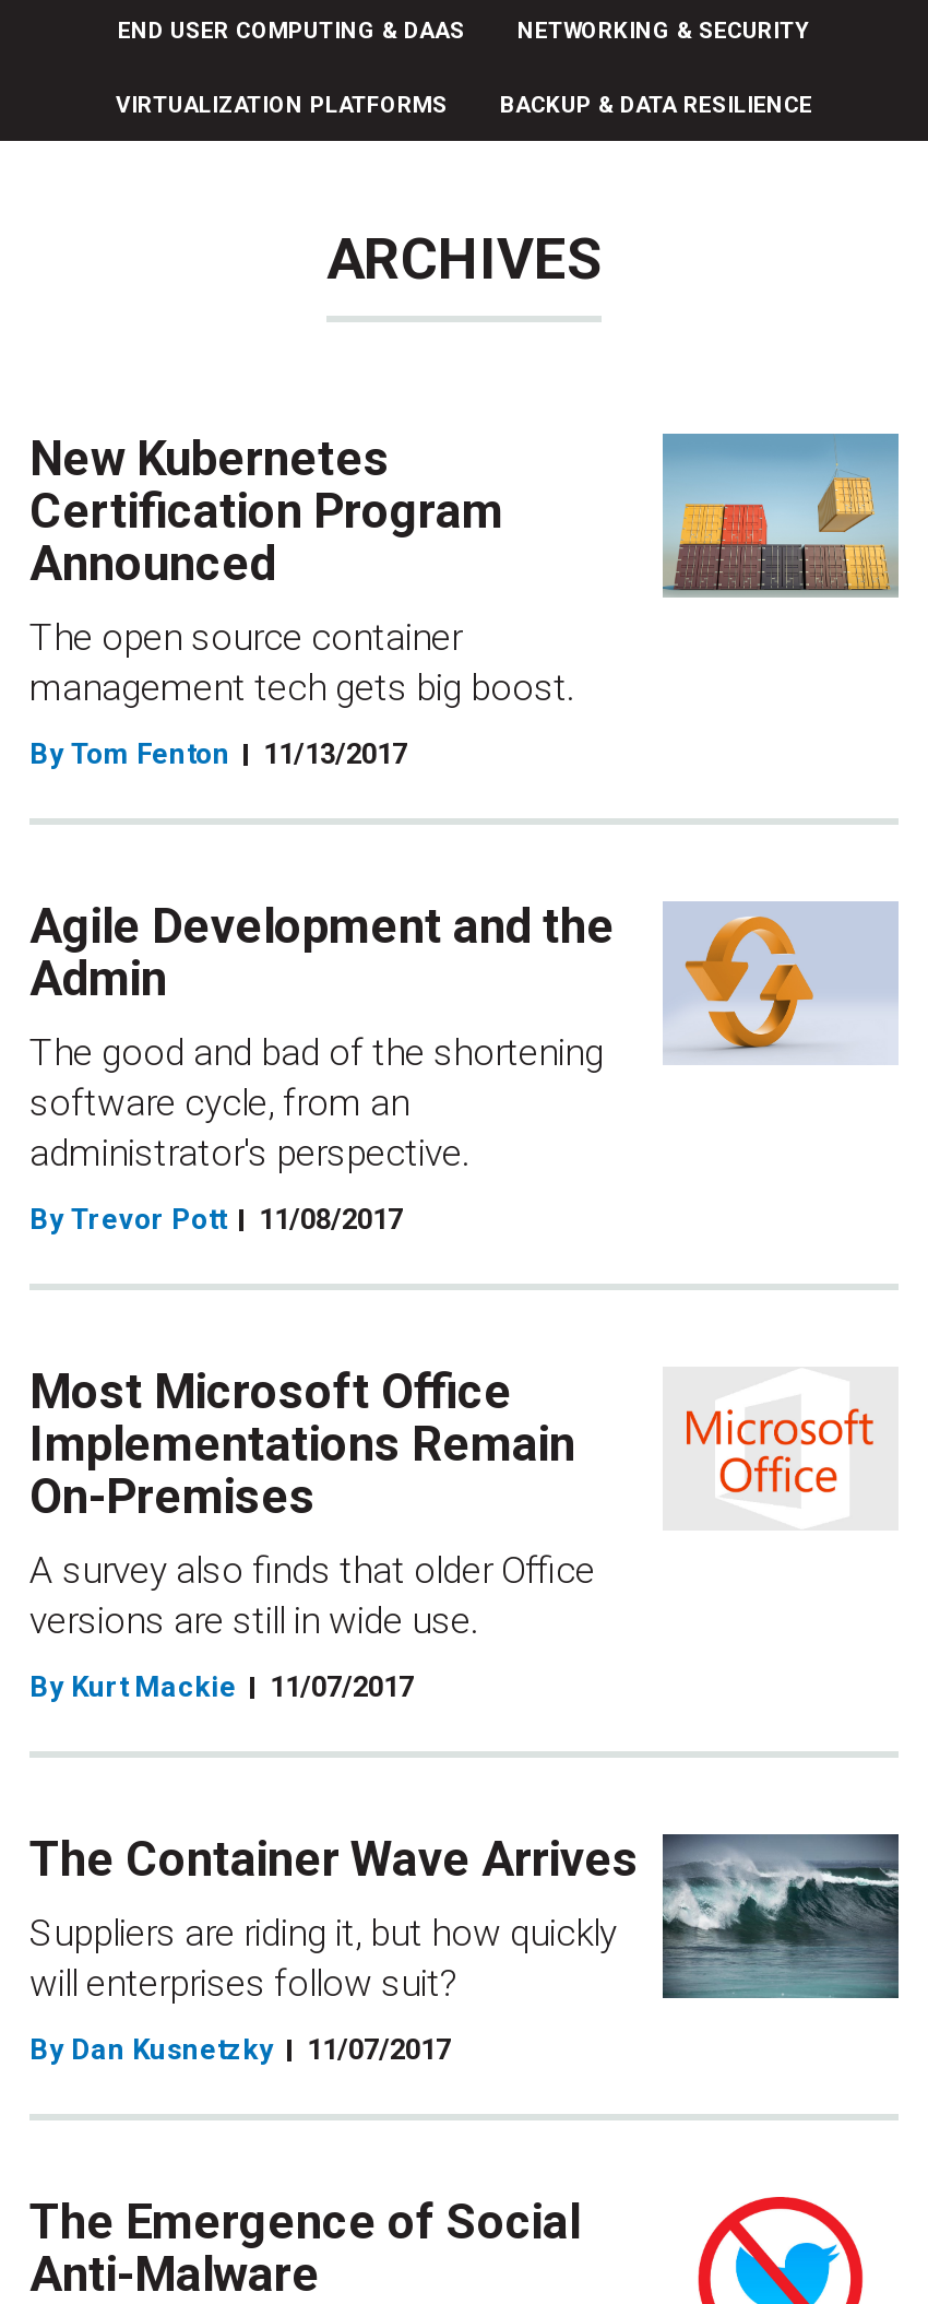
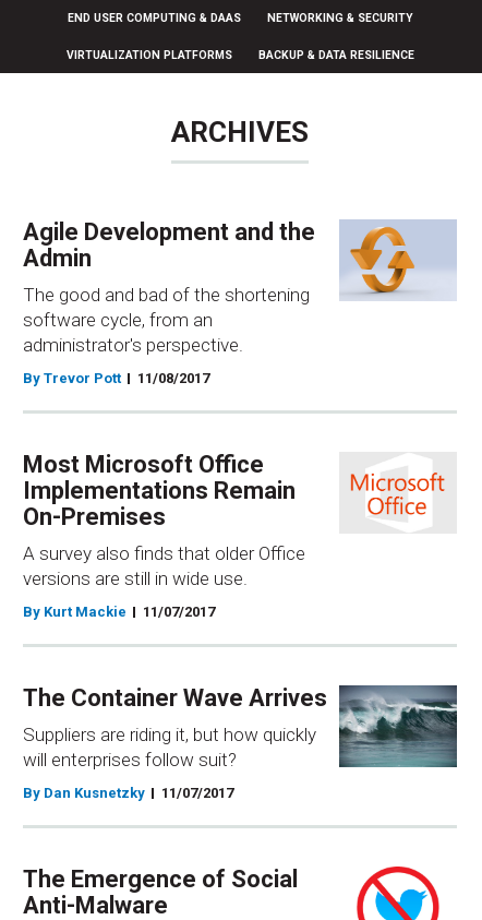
[29,432,899,770] [image] | New Kubernetes | Certification Program | Announced | The open source container | management tech gets big boost. | By Tom Fenton | 11/13/2017 -> none

